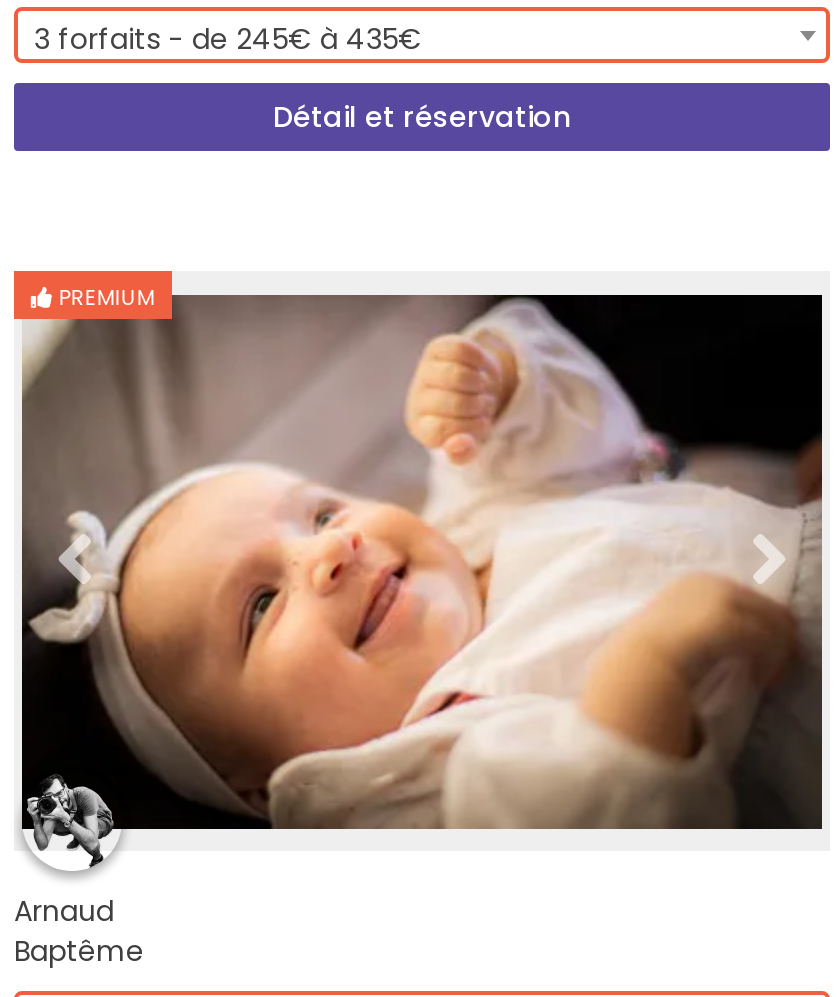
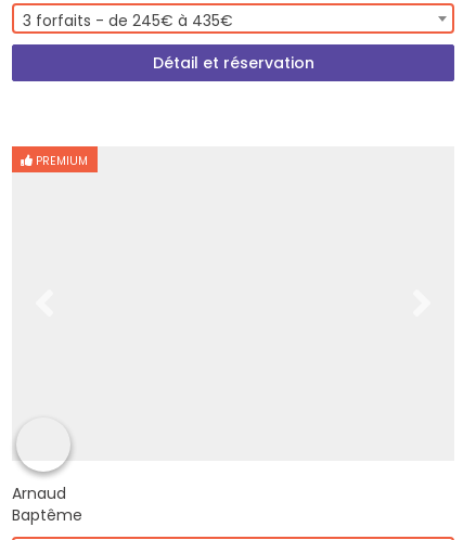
[20,293,824,869] [image] -> none

